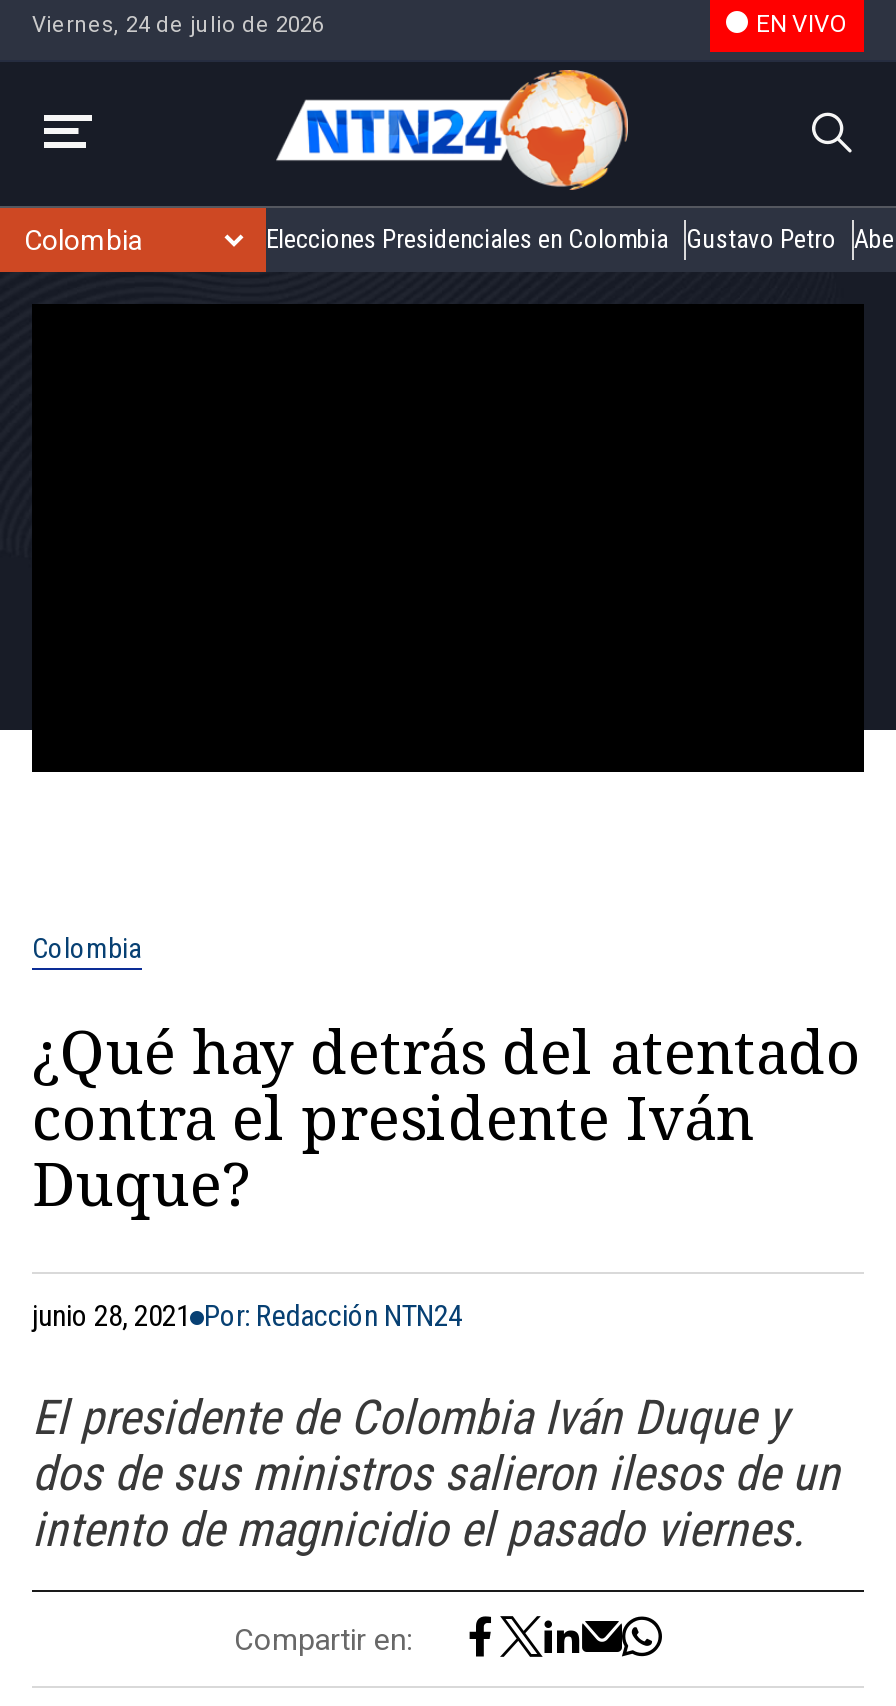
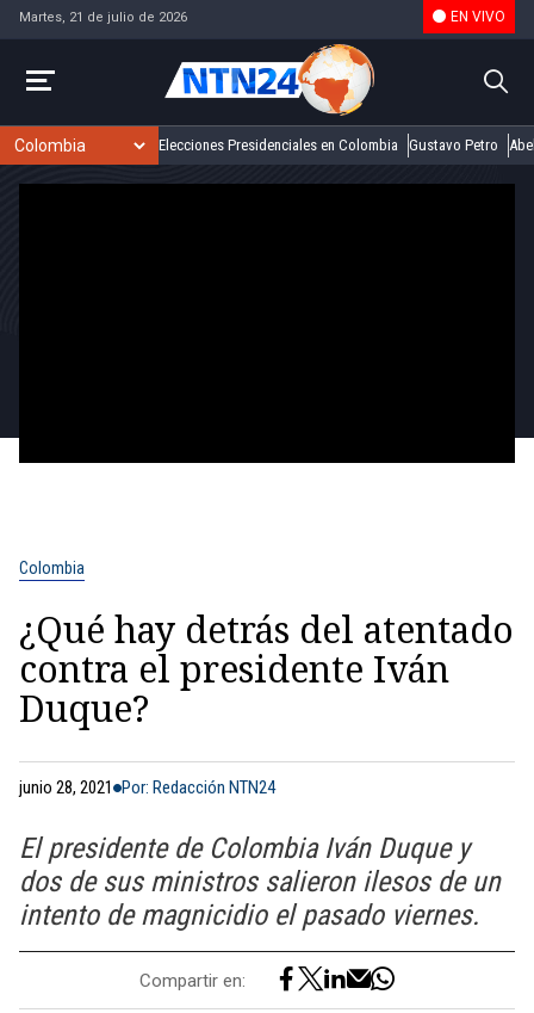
[32,11,324,37] Viernes, 24 de julio de 2026 -> [19,9,187,24] Martes, 21 de julio de 2026

